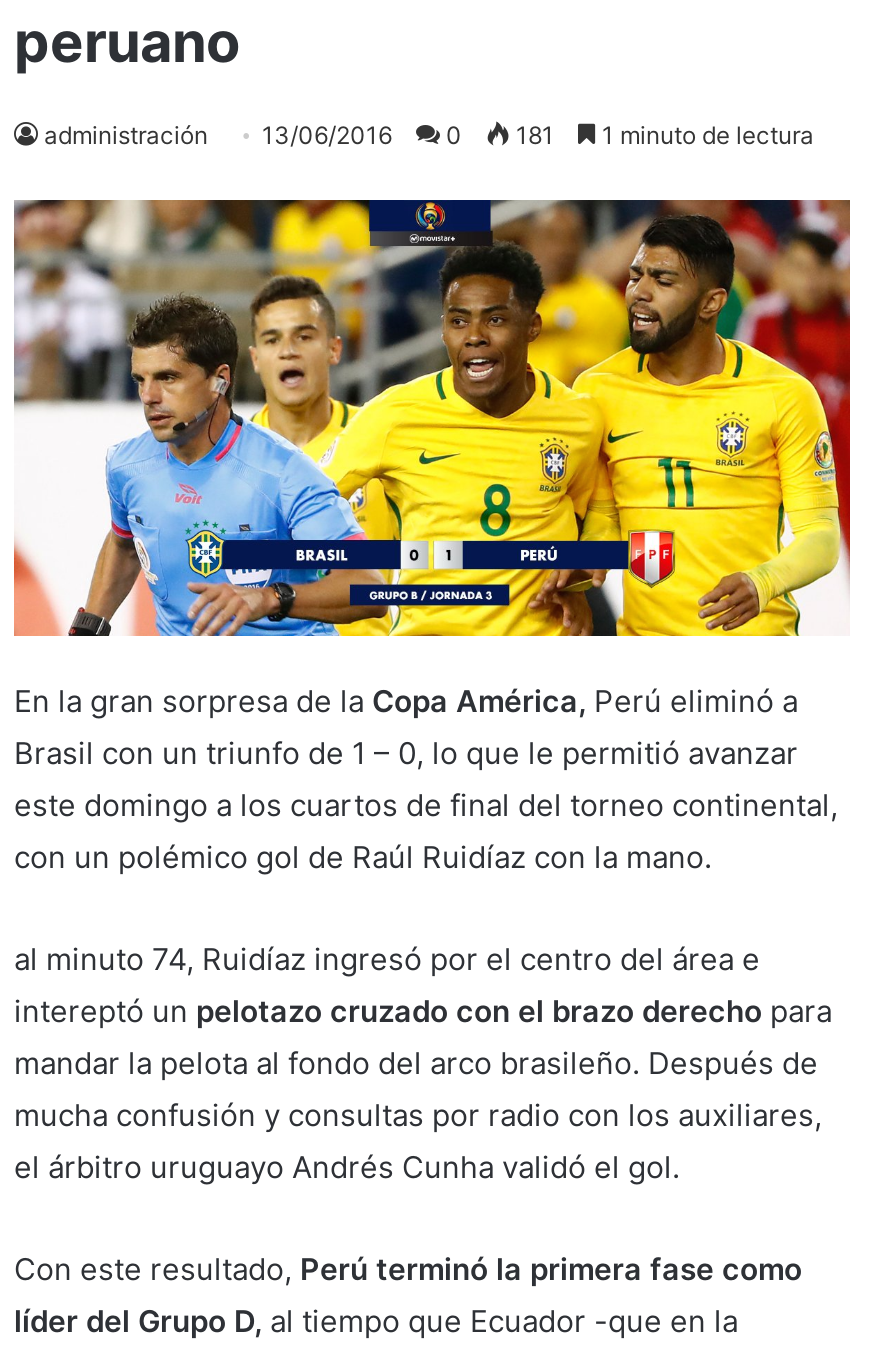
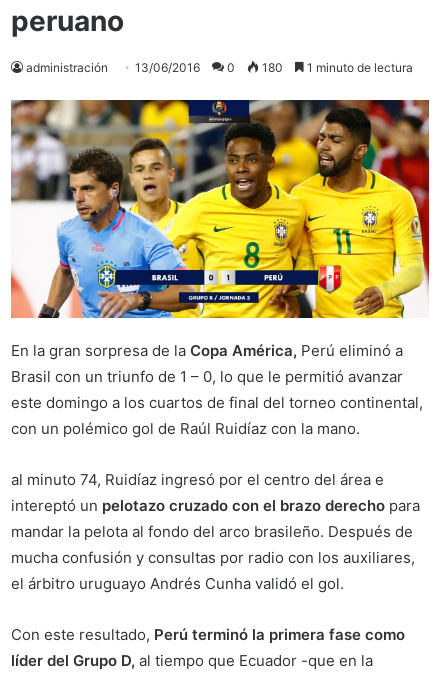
[44,119,814,149] administración 13/06/2016 0 181 1 minuto de lectura -> [26,60,413,75] administración 13/06/2016 0 180 1 minuto de lectura

